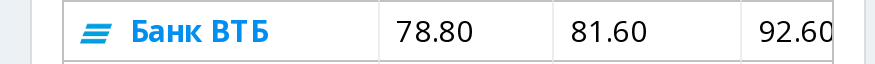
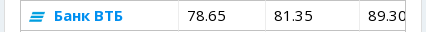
[396,11,474,51] 78.80 -> [187,5,226,25] 78.65
[570,11,648,51] 81.60 -> [274,5,313,25] 81.35
[758,11,836,51] 92.60 -> [368,5,407,25] 89.30

